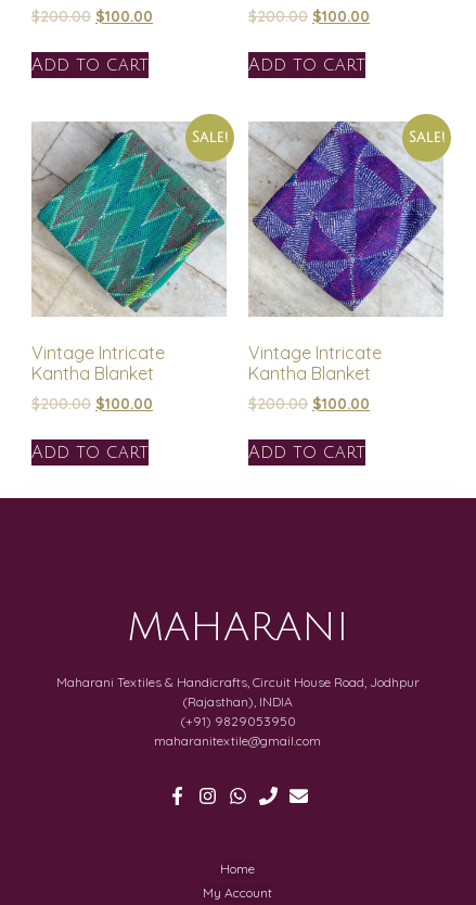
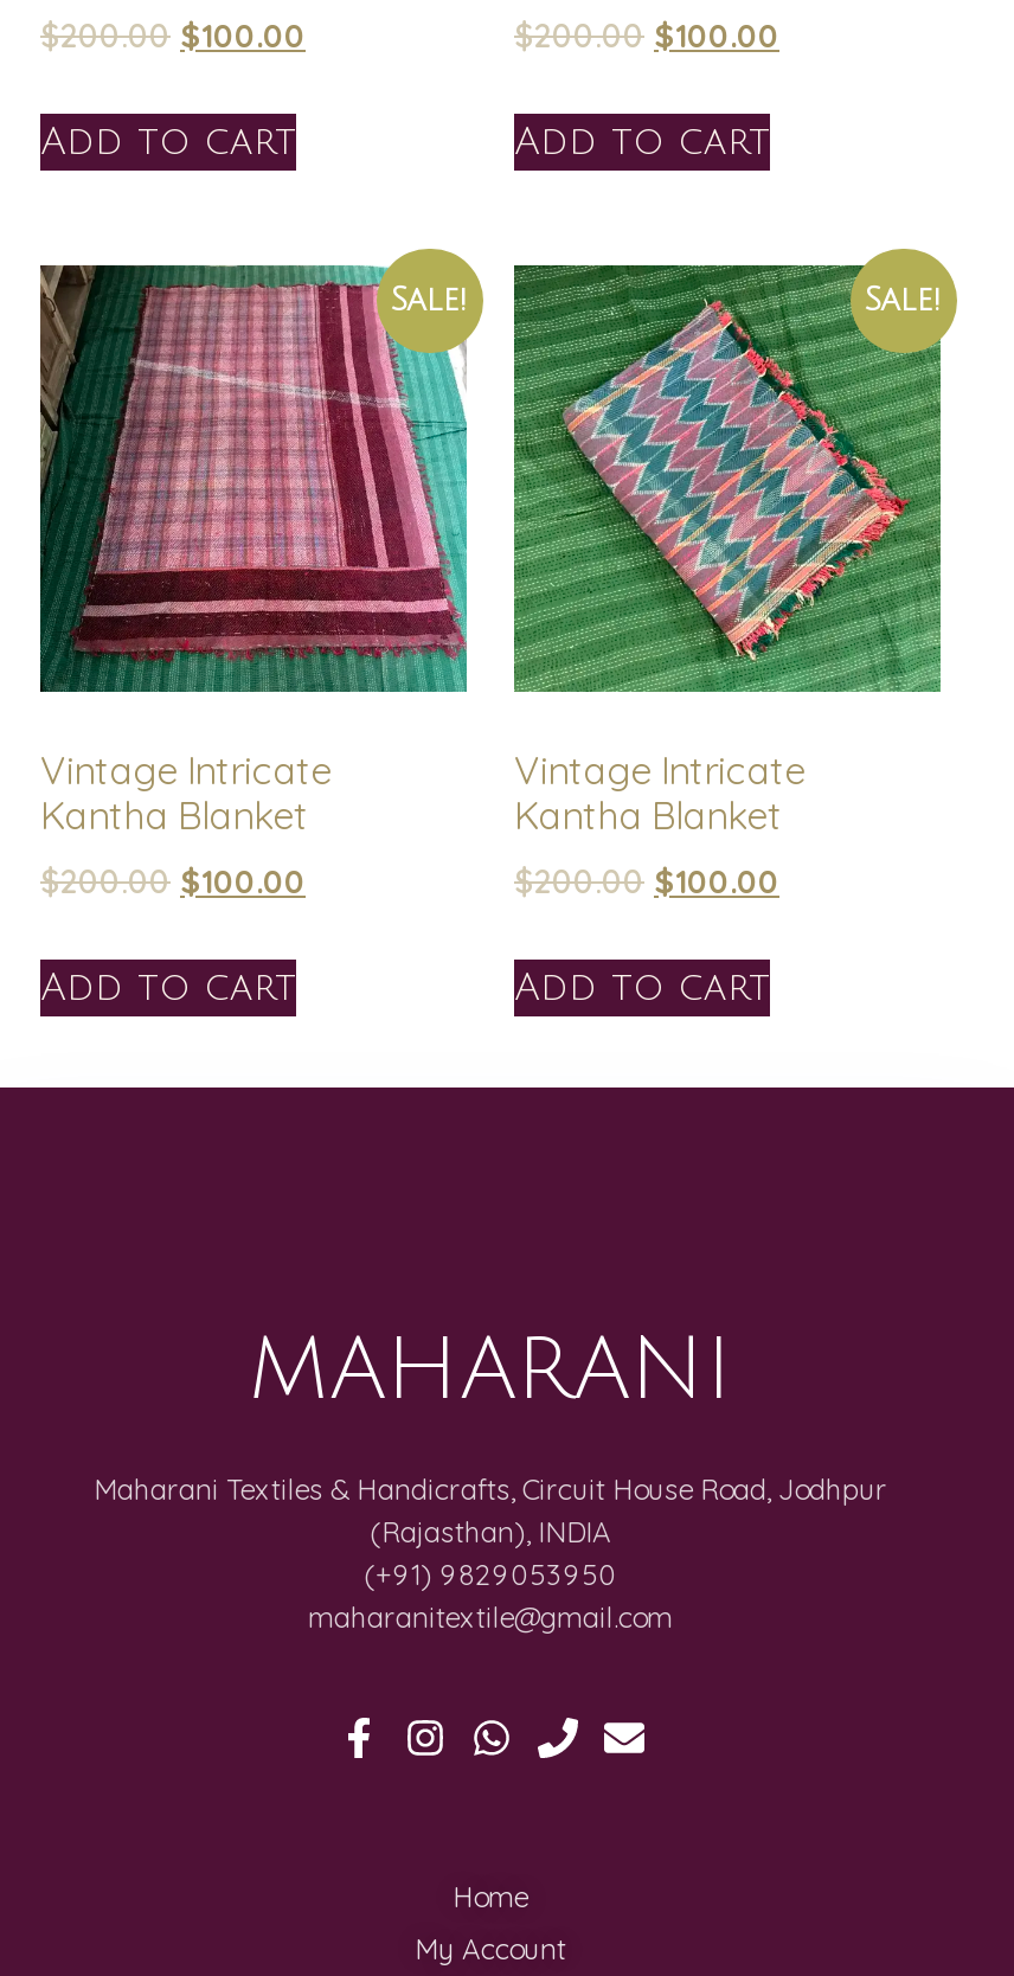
[31,122,227,317] [image] -> [38,263,469,694] [image]
[248,120,443,317] [image] -> [512,263,943,694] [image]

